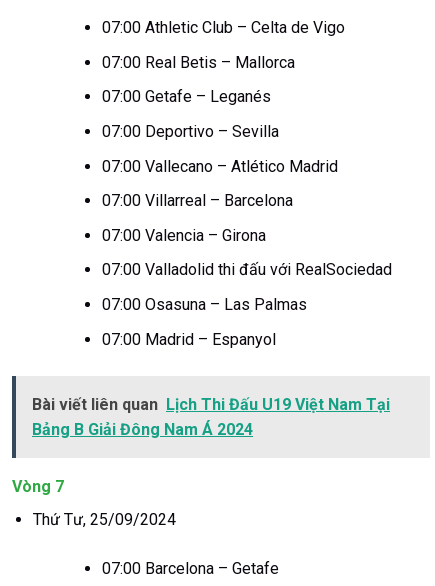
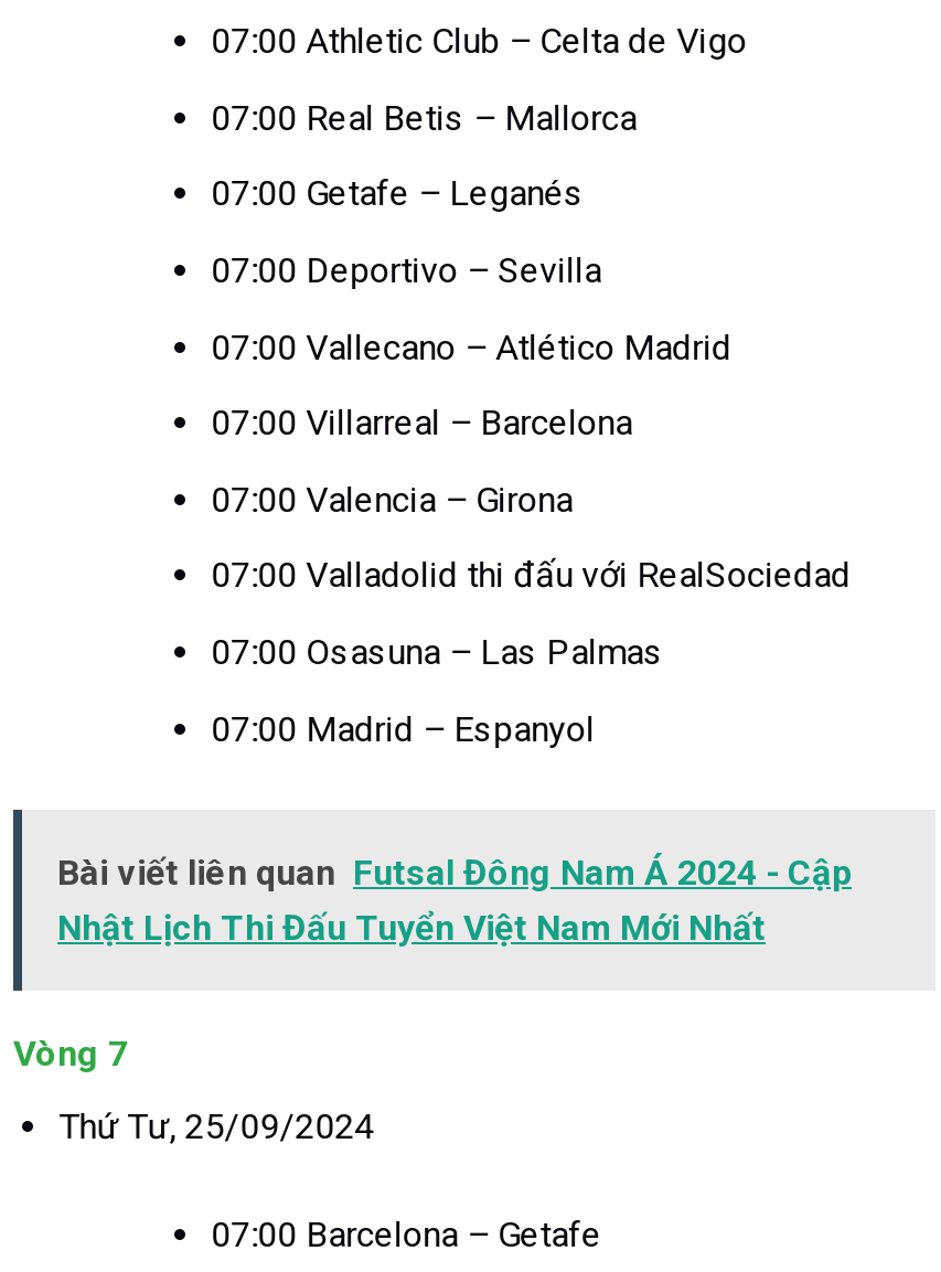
[32,395,390,439] Bài viết liên quan Lịch Thi Đấu U19 Việt Nam Tại | Bảng B Giải Đông Nam Á 2024 -> [57,851,852,948] Bài viết liên quan Futsal Đông Nam Á 2024 - Cập | Nhật Lịch Thi Đấu Tuyển Việt Nam Mới Nhất

